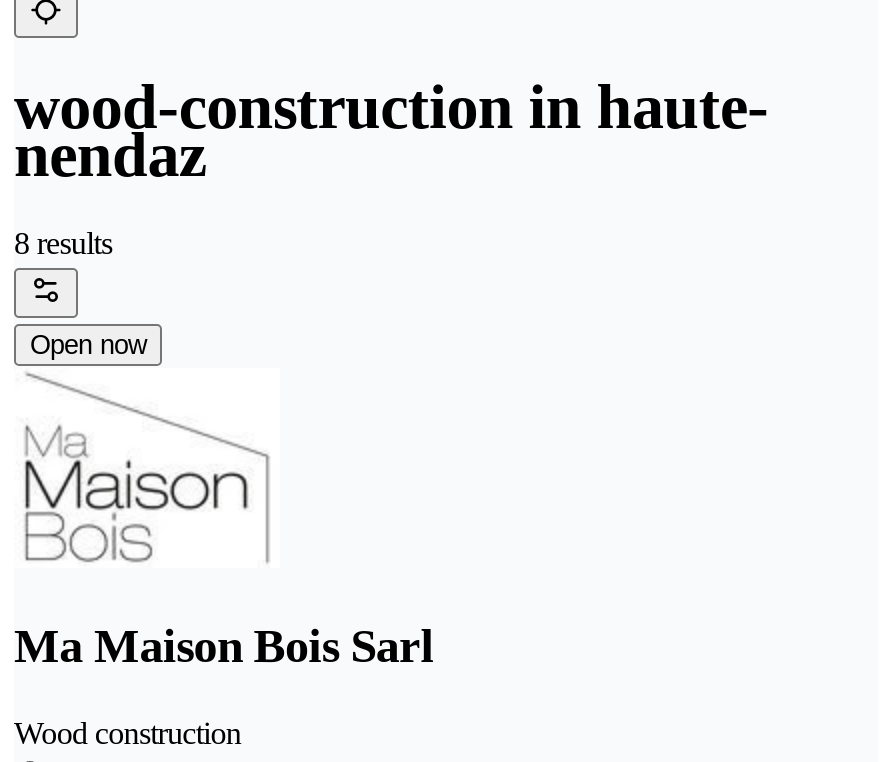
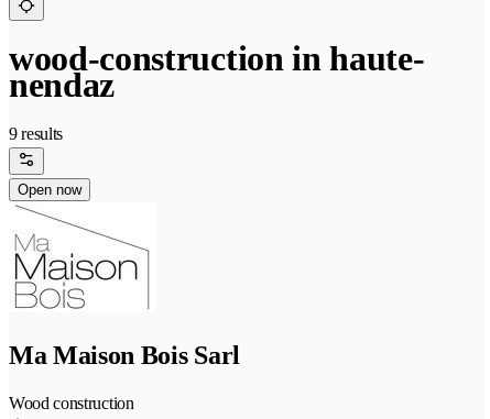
[14,227,112,261] 8 results -> [9,125,63,144] 9 results

